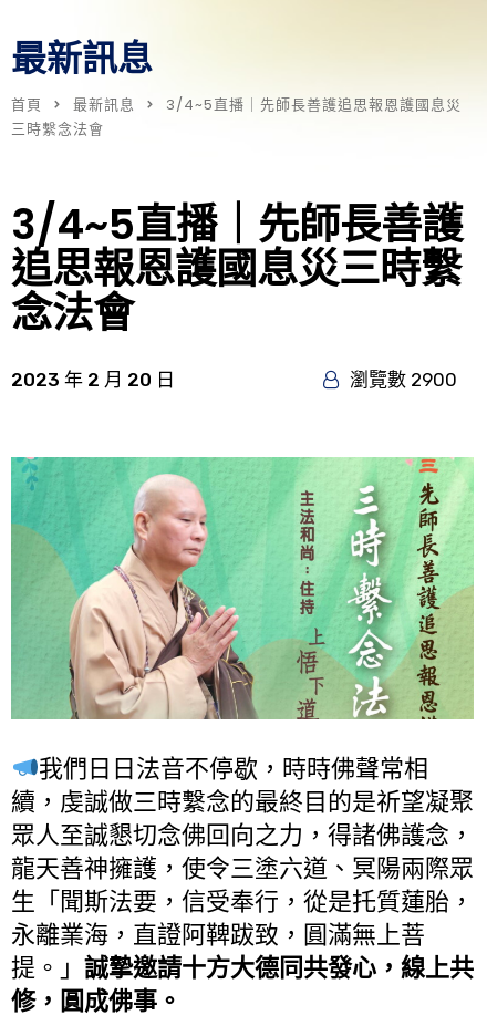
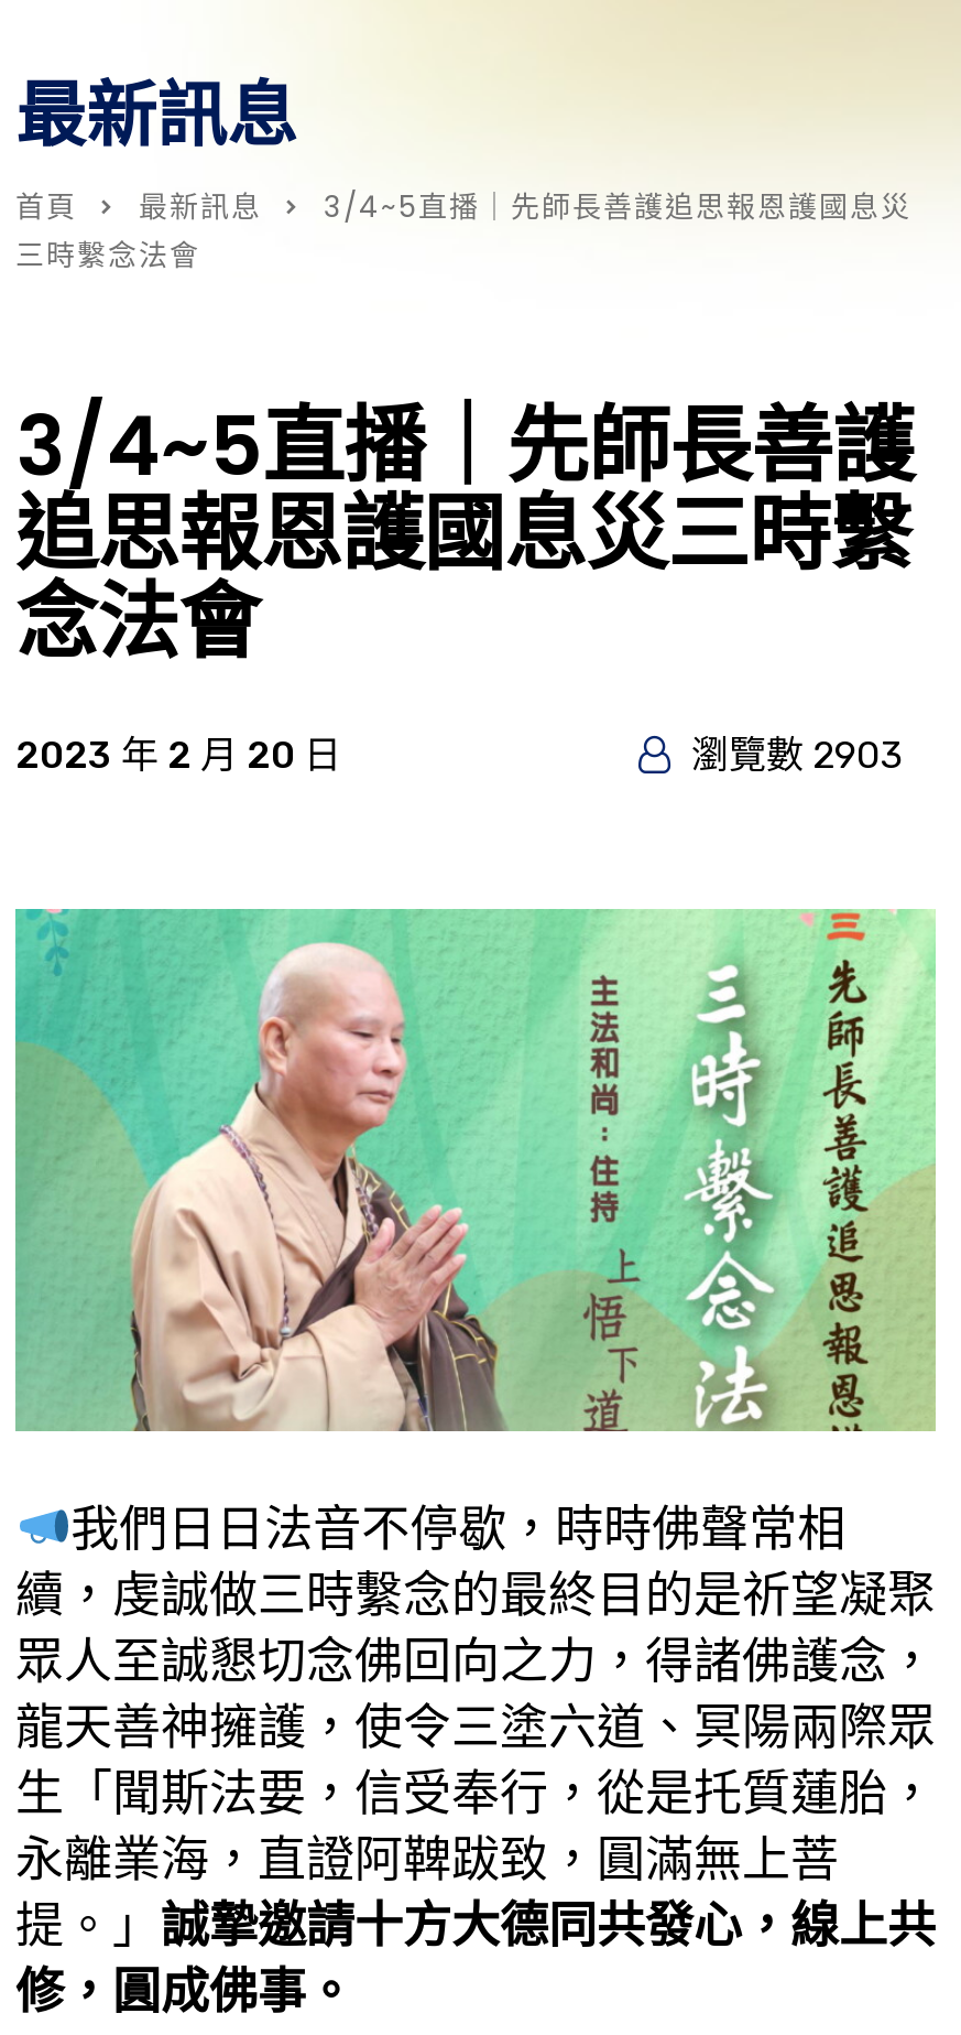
[345,369,457,391] 瀏覽數 2900 -> [682,733,903,777] 瀏覽數 2903

